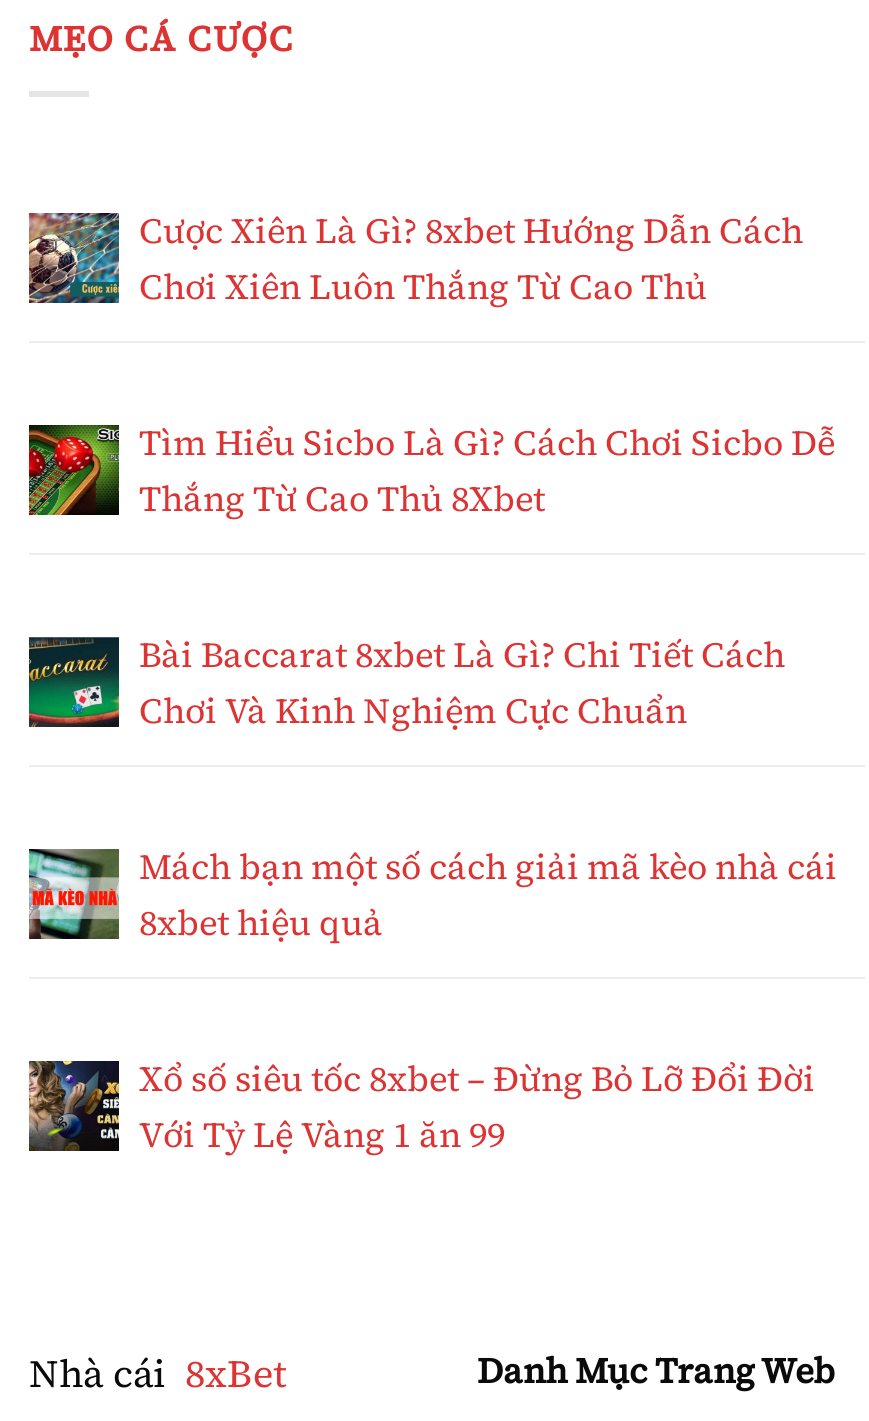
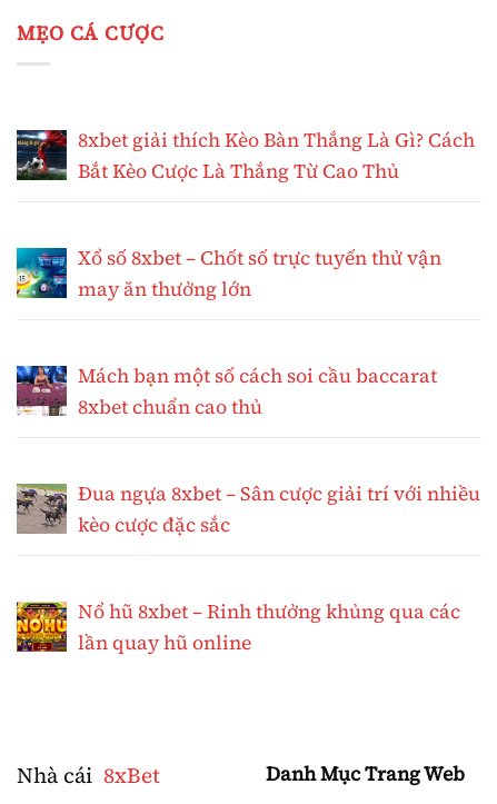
[27,207,803,311] [image] | Cược Xiên Là Gì? 8xbet Hướng Dẫn Cách | Chơi Xiên Luôn Thắng Từ Cao Thủ -> [16,127,475,185] [image] | 8xbet giải thích Kèo Bàn Thắng Là Gì? Cách | Bắt Kèo Cược Là Thắng Từ Cao Thủ
[27,419,835,523] [image] | Tìm Hiểu Sicbo Là Gì? Cách Chơi Sicbo Dễ | Thắng Từ Cao Thủ 8Xbet -> [16,245,441,303] [image] | Xổ số 8xbet – Chốt số trực tuyến thử vận | may ăn thưởng lớn
[27,631,785,735] [image] | Bài Baccarat 8xbet Là Gì? Chi Tiết Cách | Chơi Và Kinh Nghiệm Cực Chuẩn -> [16,363,437,420] [image] | Mách bạn một số cách soi cầu baccarat | 8xbet chuẩn cao thủ
[27,843,837,947] [image] | Mách bạn một số cách giải mã kèo nhà cái | 8xbet hiệu quả -> [16,481,480,538] [image] | Đua ngựa 8xbet – Sân cược giải trí với nhiều | kèo cược đặc sắc
[27,1055,815,1159] [image] | Xổ số siêu tốc 8xbet – Đừng Bỏ Lỡ Đổi Đời | Với Tỷ Lệ Vàng 1 ăn 99 -> [16,598,460,656] [image] | Nổ hũ 8xbet – Rinh thưởng khủng qua các | lần quay hũ online

